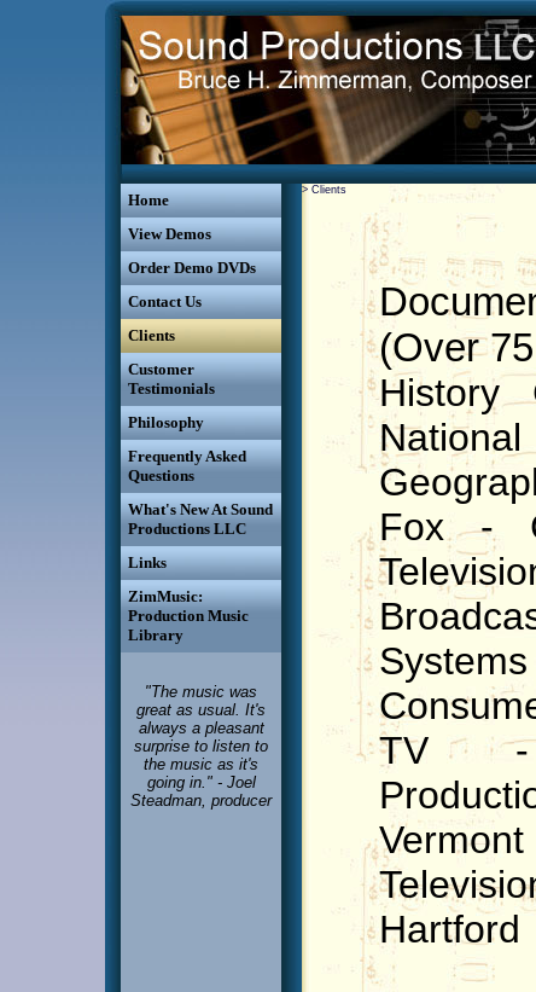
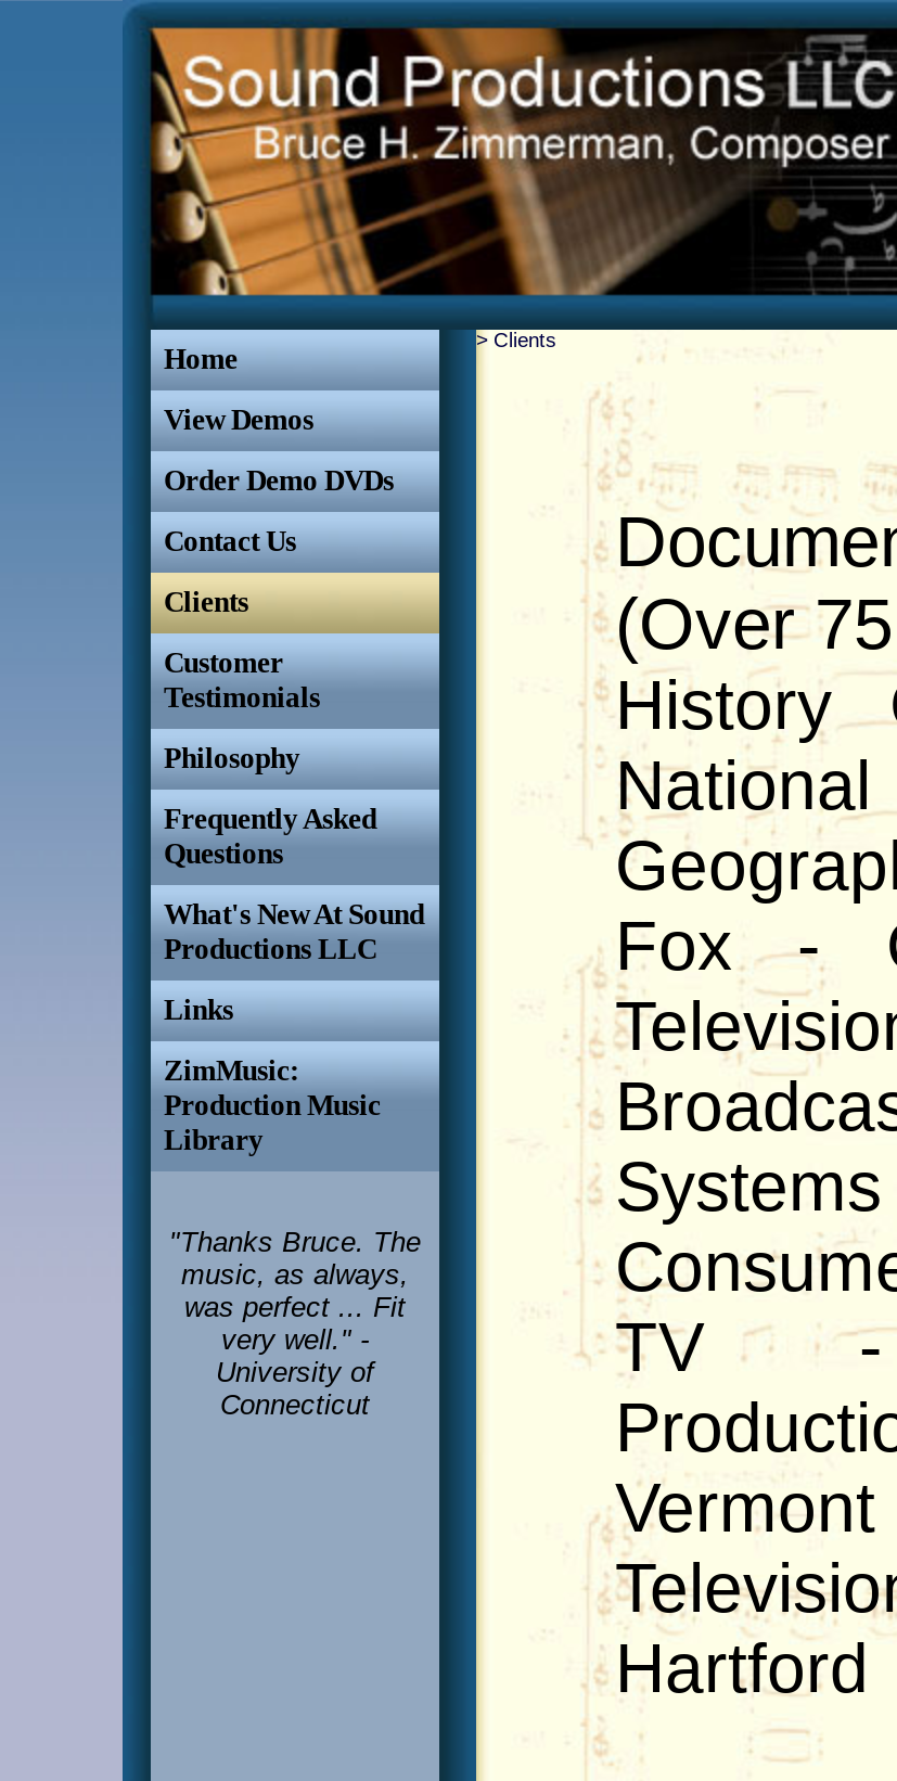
[130,683,272,810] "The music was | great as usual. It's | always a pleasant | surprise to listen to | the music as it's | going in." - Joel | Steadman, producer -> [169,1226,421,1421] "Thanks Bruce. The | music, as always, | was perfect ... Fit | very well." - | University of | Connecticut

